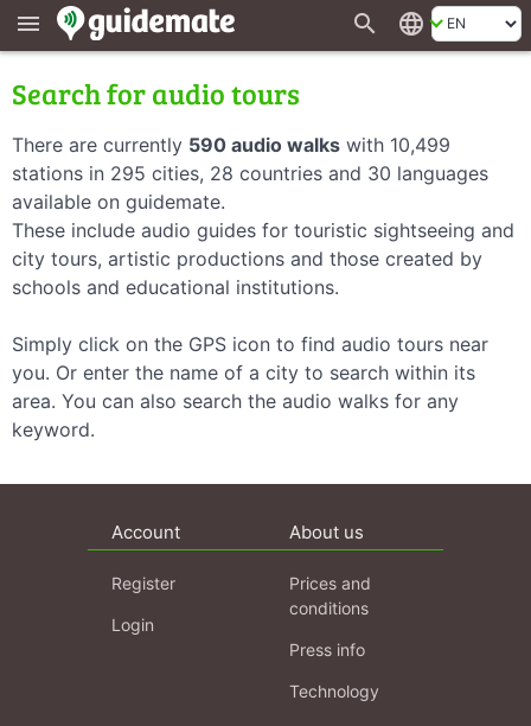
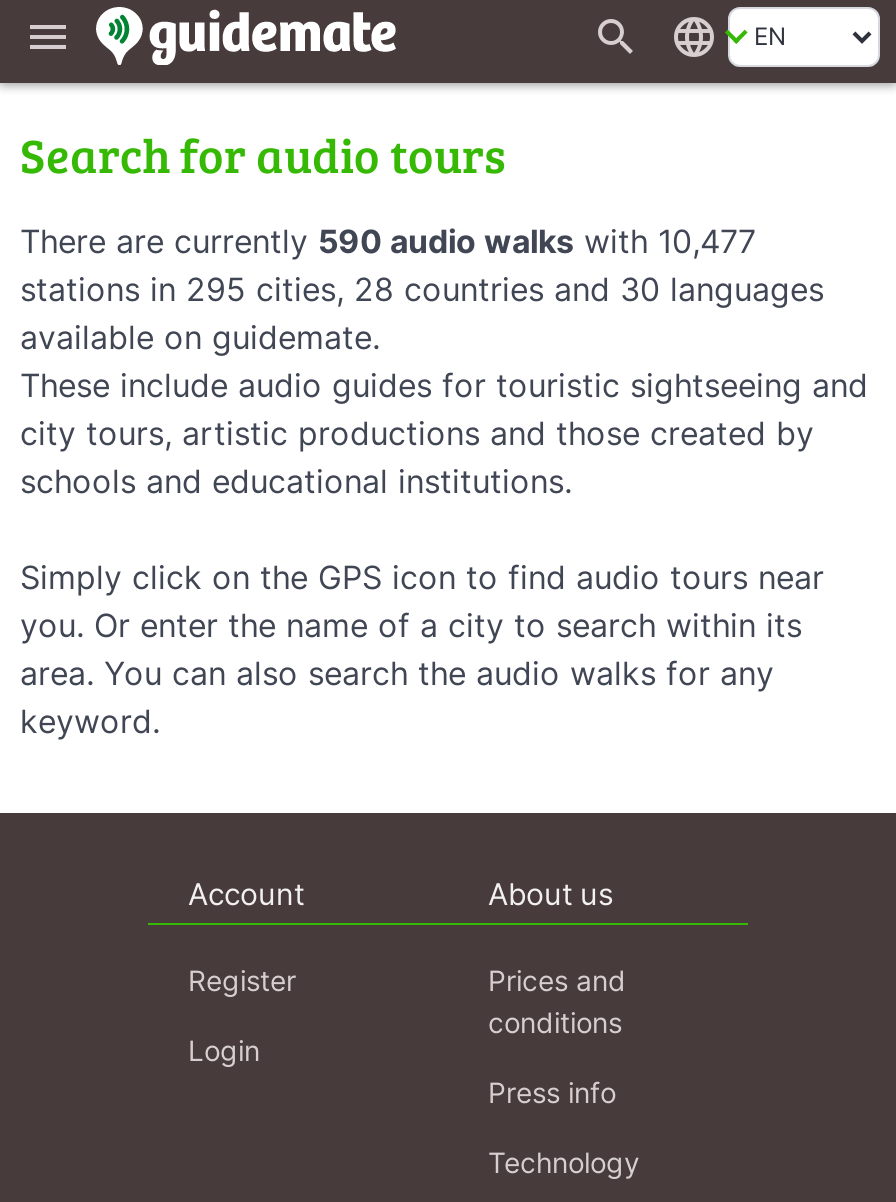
[12,133,450,156] There are currently 590 audio walks with 10,499 -> [20,221,756,261] There are currently 590 audio walks with 10,477

